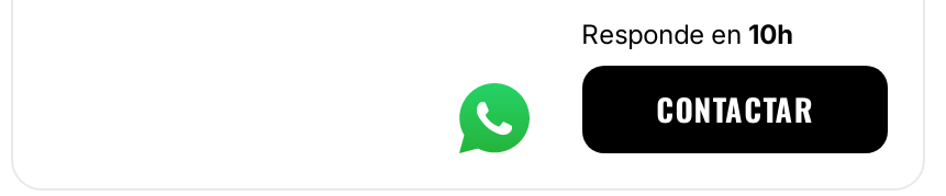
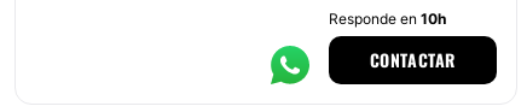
[457,81,547,155] [image] -> [261,45,311,86] [image]

